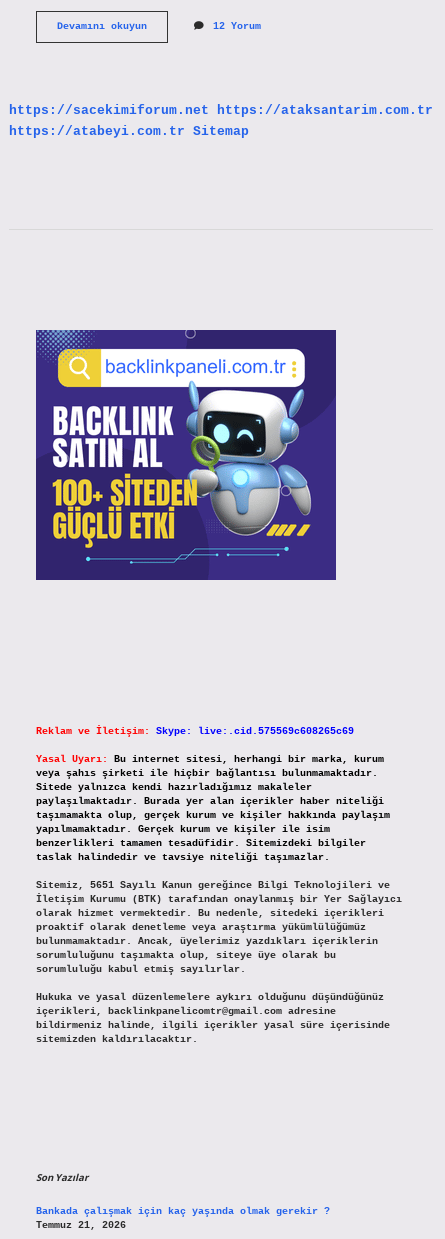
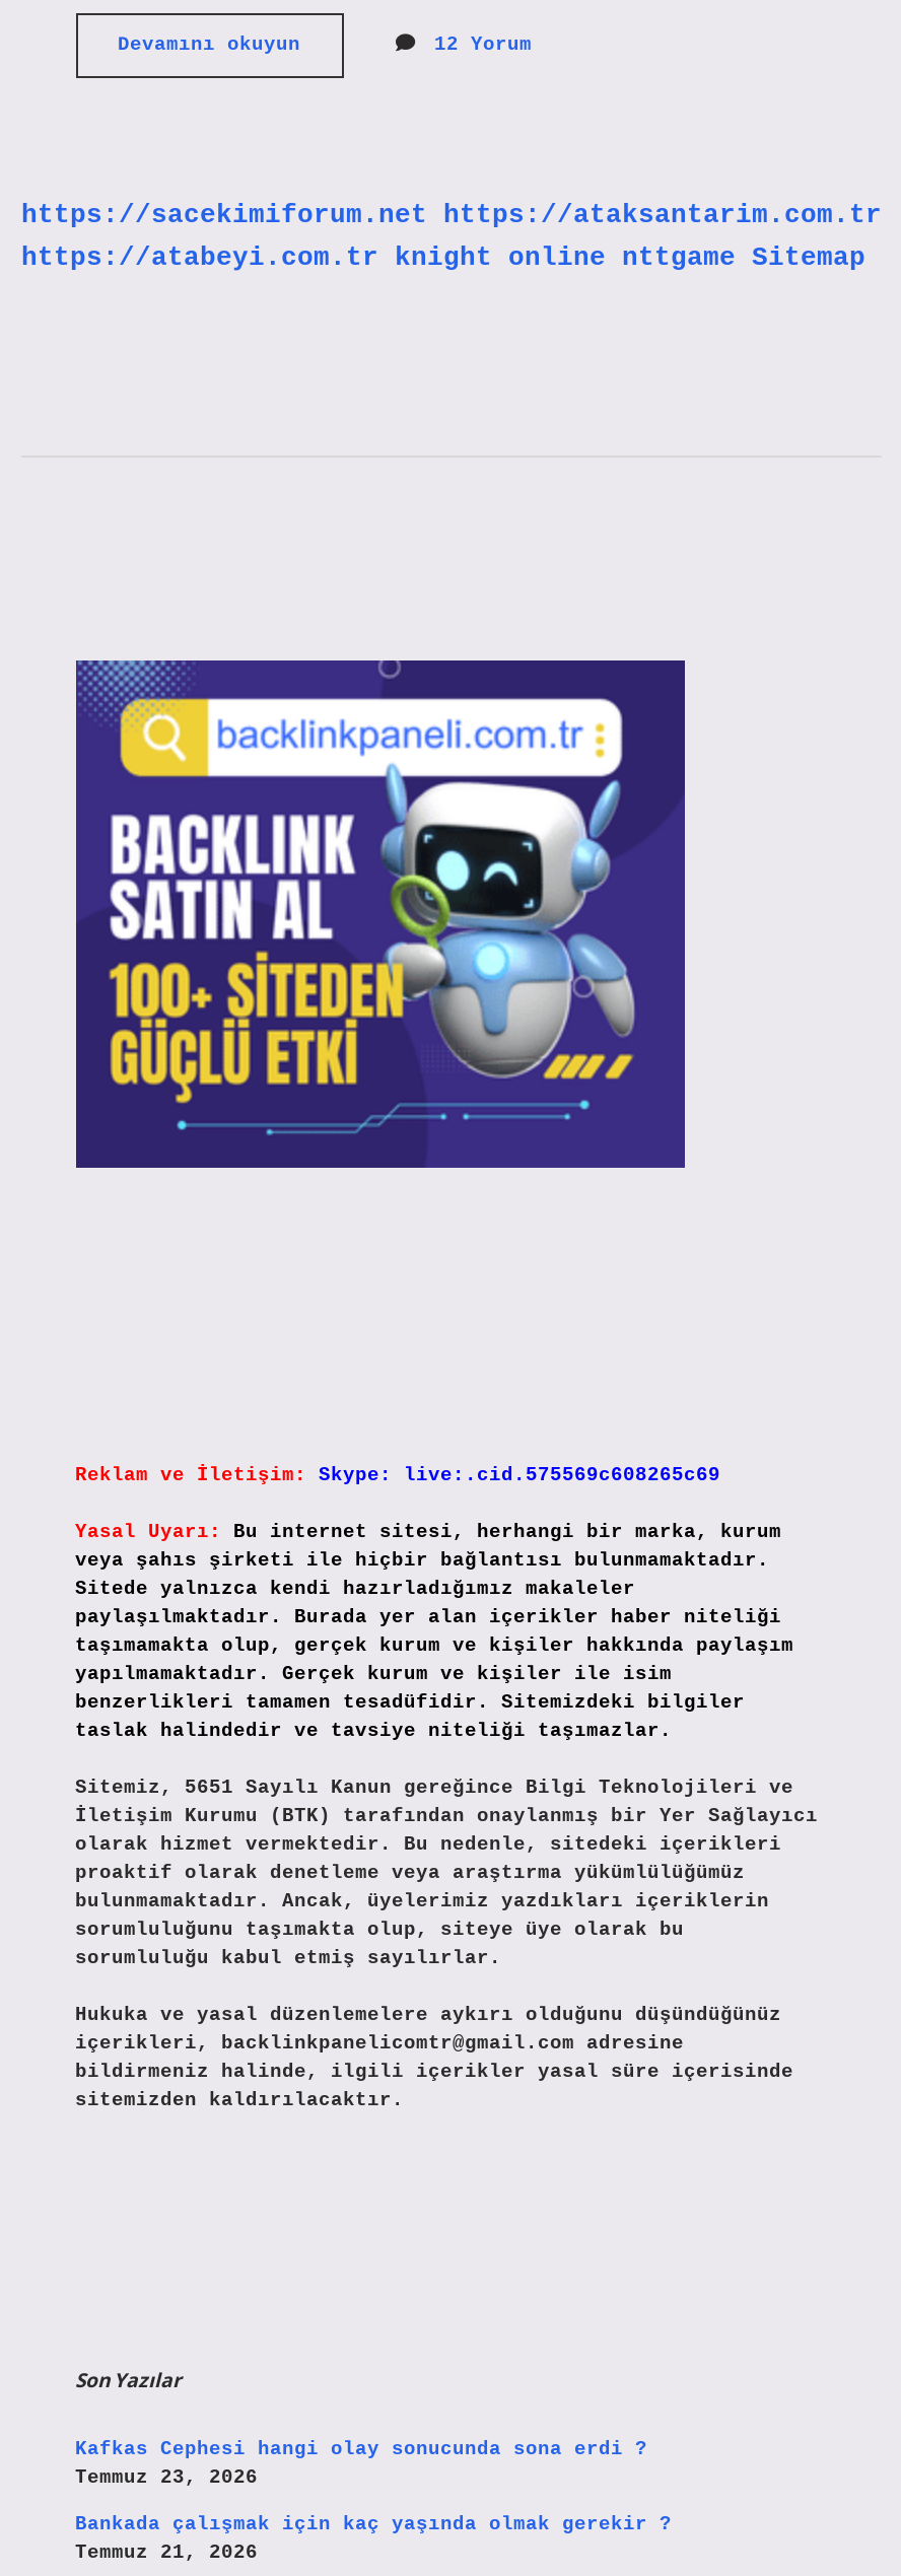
[9,124,249,139] https://atabeyi.com.tr Sitemap -> [21,243,865,274] https://atabeyi.com.tr knight online nttgame Sitemap
none -> [75,2437,647,2488] Kafkas Cephesi hangi olay sonucunda sona erdi ? | Temmuz 23, 2026

